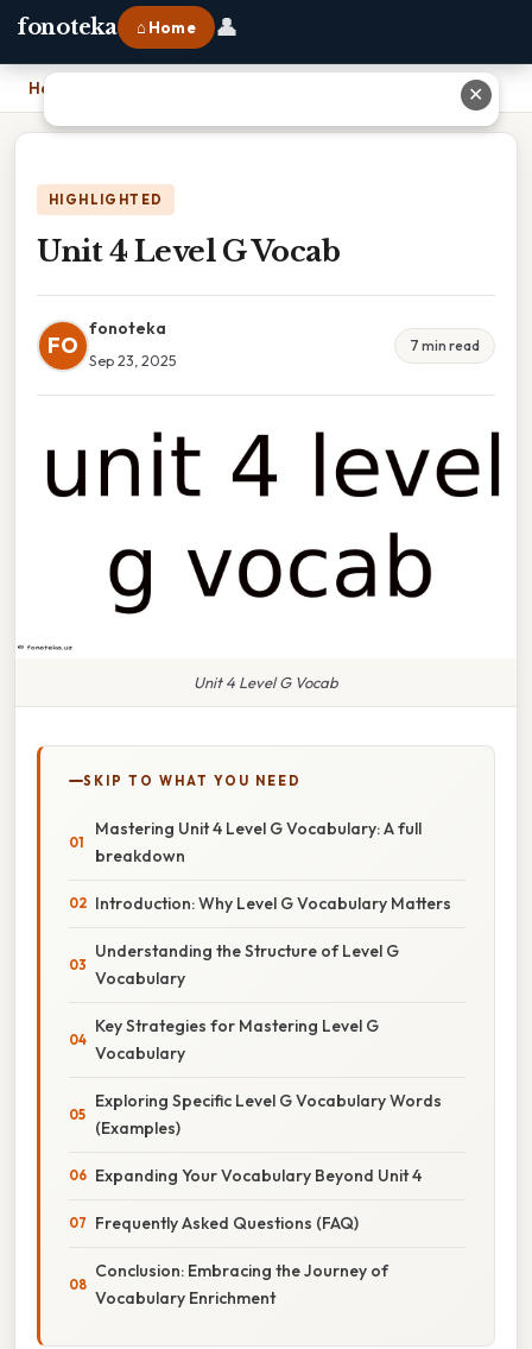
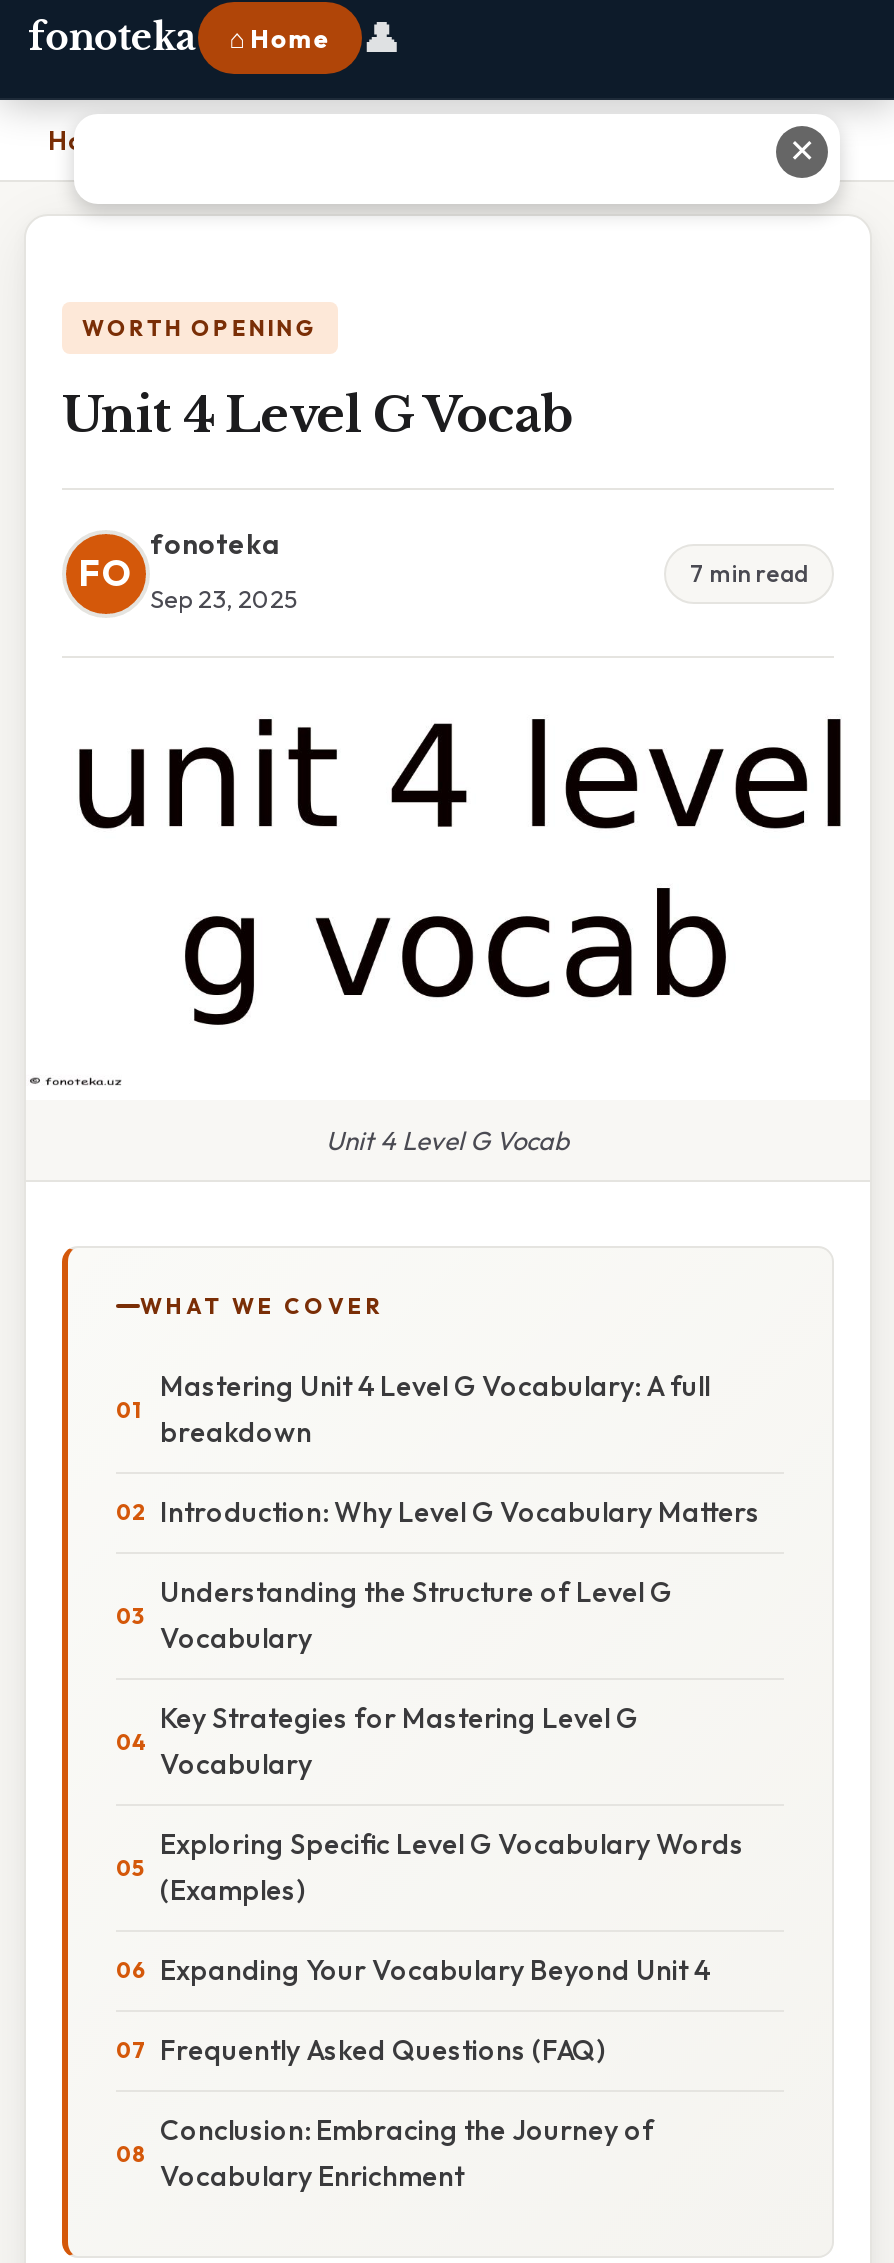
[49,191,163,208] HIGHLIGHTED -> [82,314,318,342] WORTH OPENING
[83,772,302,789] SKIP TO WHAT YOU NEED -> [140,1292,384,1320] WHAT WE COVER

